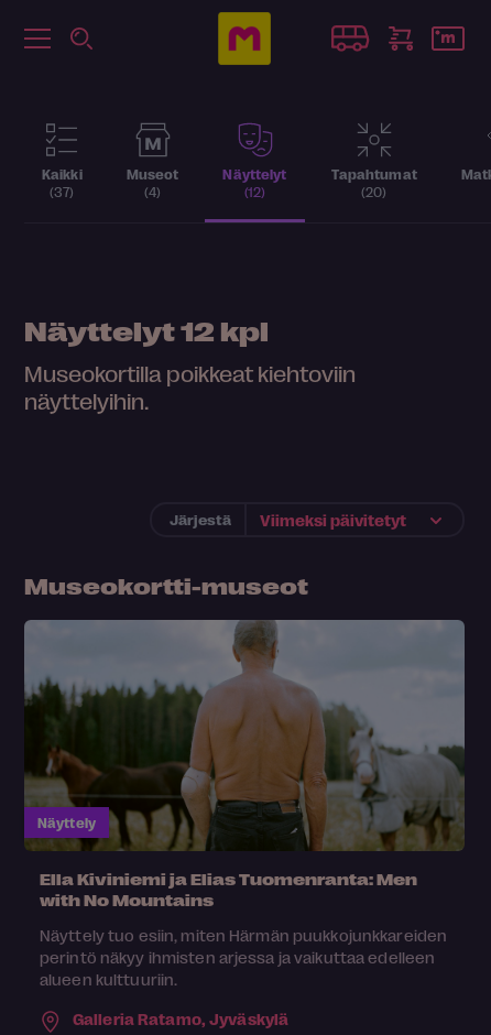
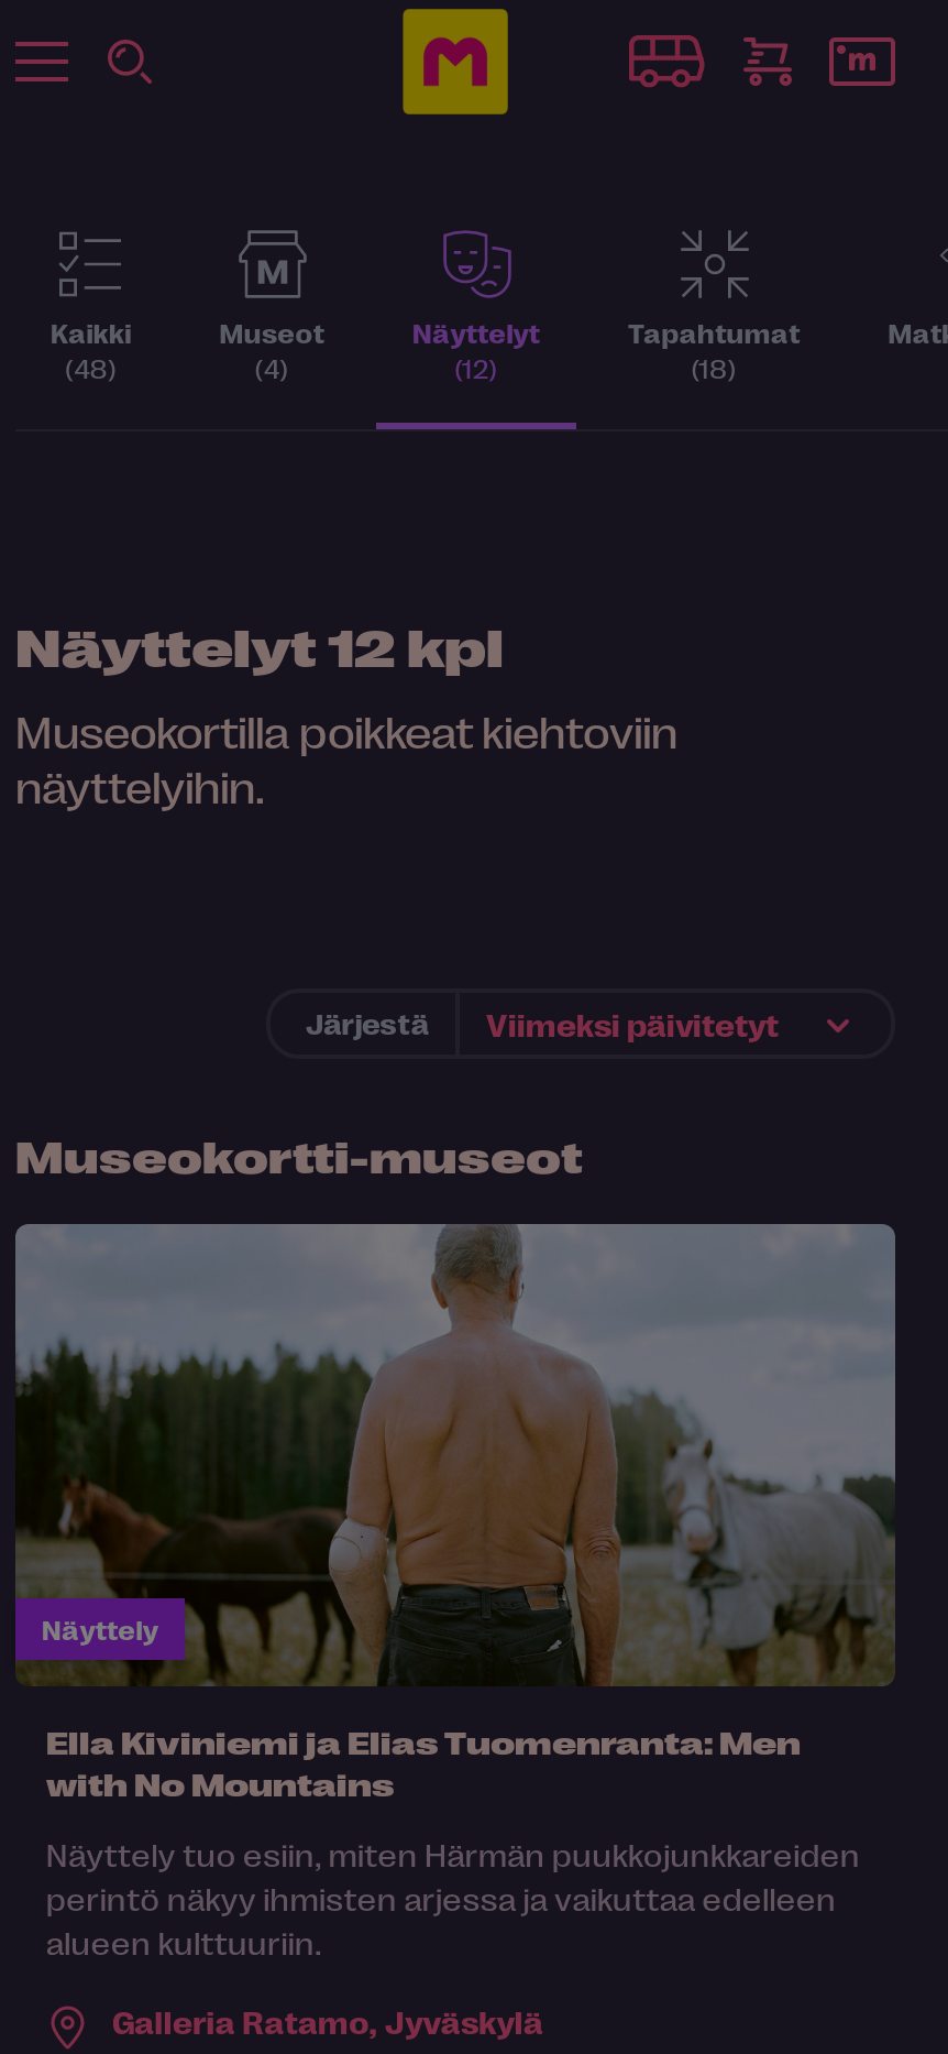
[50,184,74,199] (37) -> [65,352,117,383] (48)
[361,184,387,199] (20) -> [692,352,737,383] (18)

